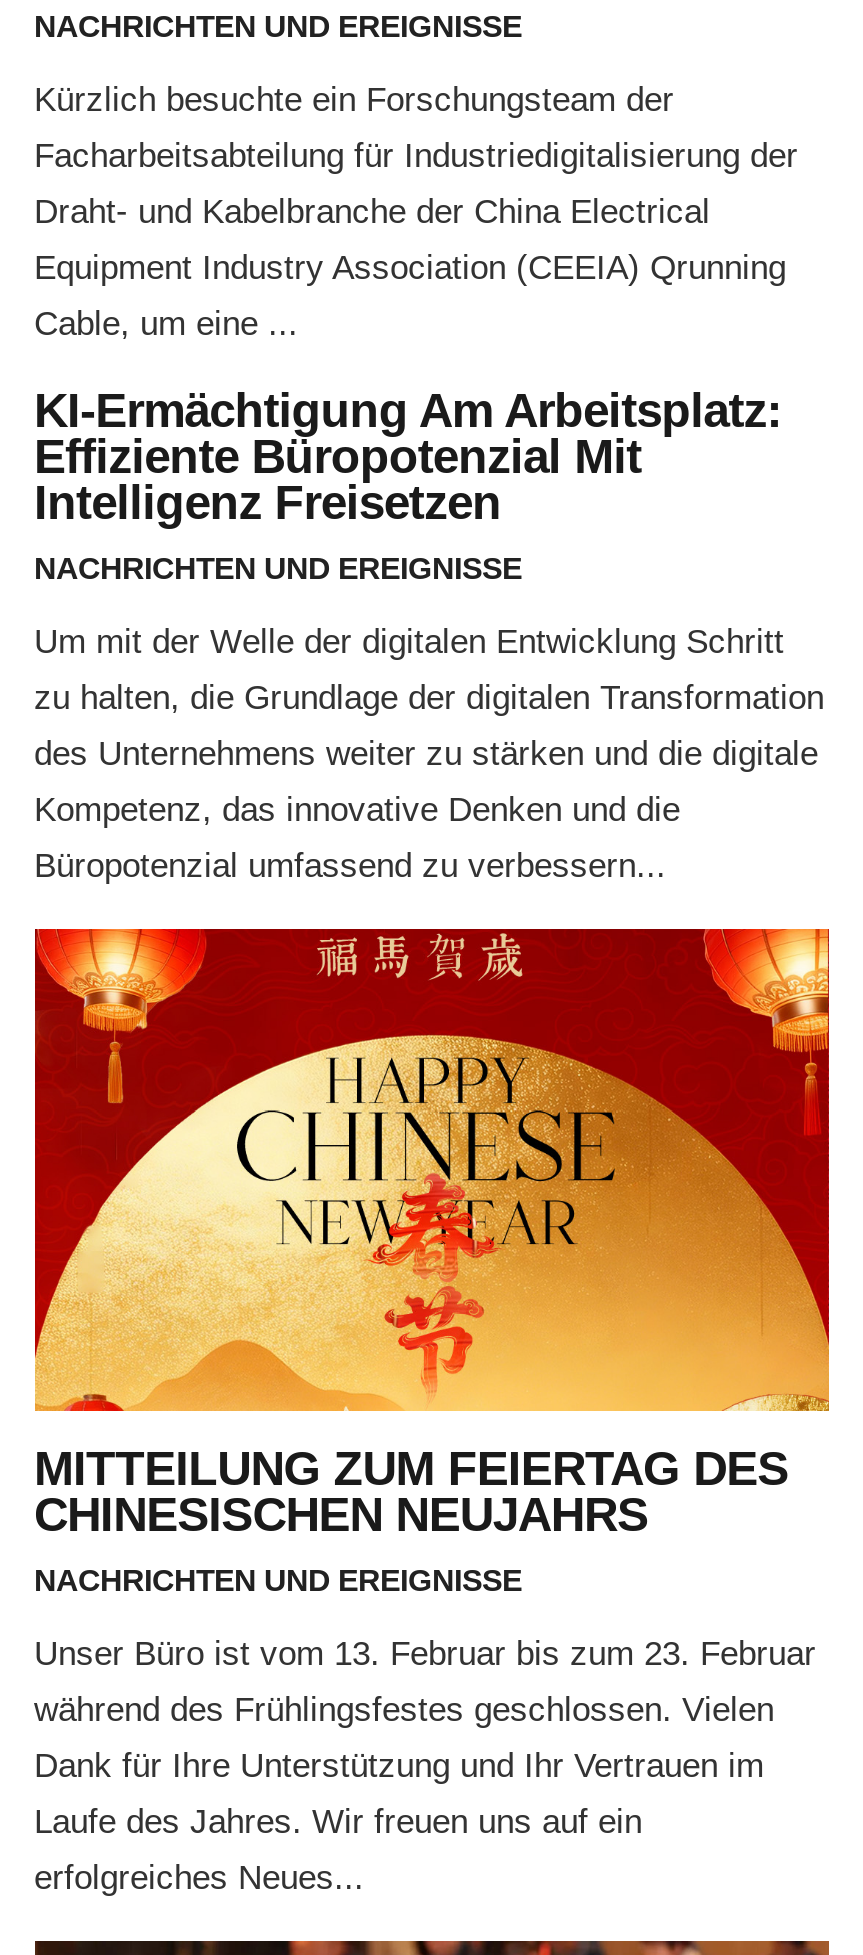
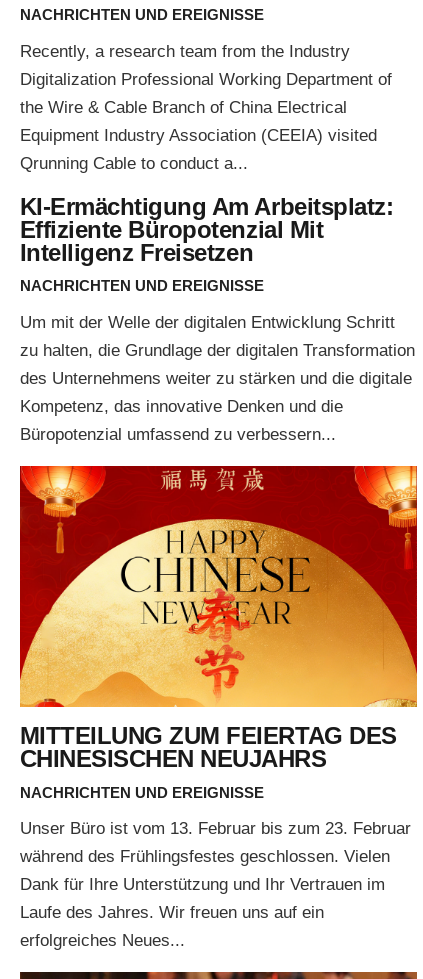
[34,81,674,119] Kürzlich besuchte ein Forschungsteam der -> [19,42,349,61] Recently, a research team from the Industry
[34,137,798,175] Facharbeitsabteilung für Industriedigitalisierung der -> [19,70,391,89] Digitalization Professional Working Department of
[34,193,710,231] Draht- und Kabelbranche der China Electrical -> [19,98,346,117] the Wire & Cable Branch of China Electrical
[34,249,786,287] Equipment Industry Association (CEEIA) Qrunning -> [19,126,376,145] Equipment Industry Association (CEEIA) visited
[34,305,298,343] Cable, um eine ... -> [19,154,247,173] Qrunning Cable to conduct a...

